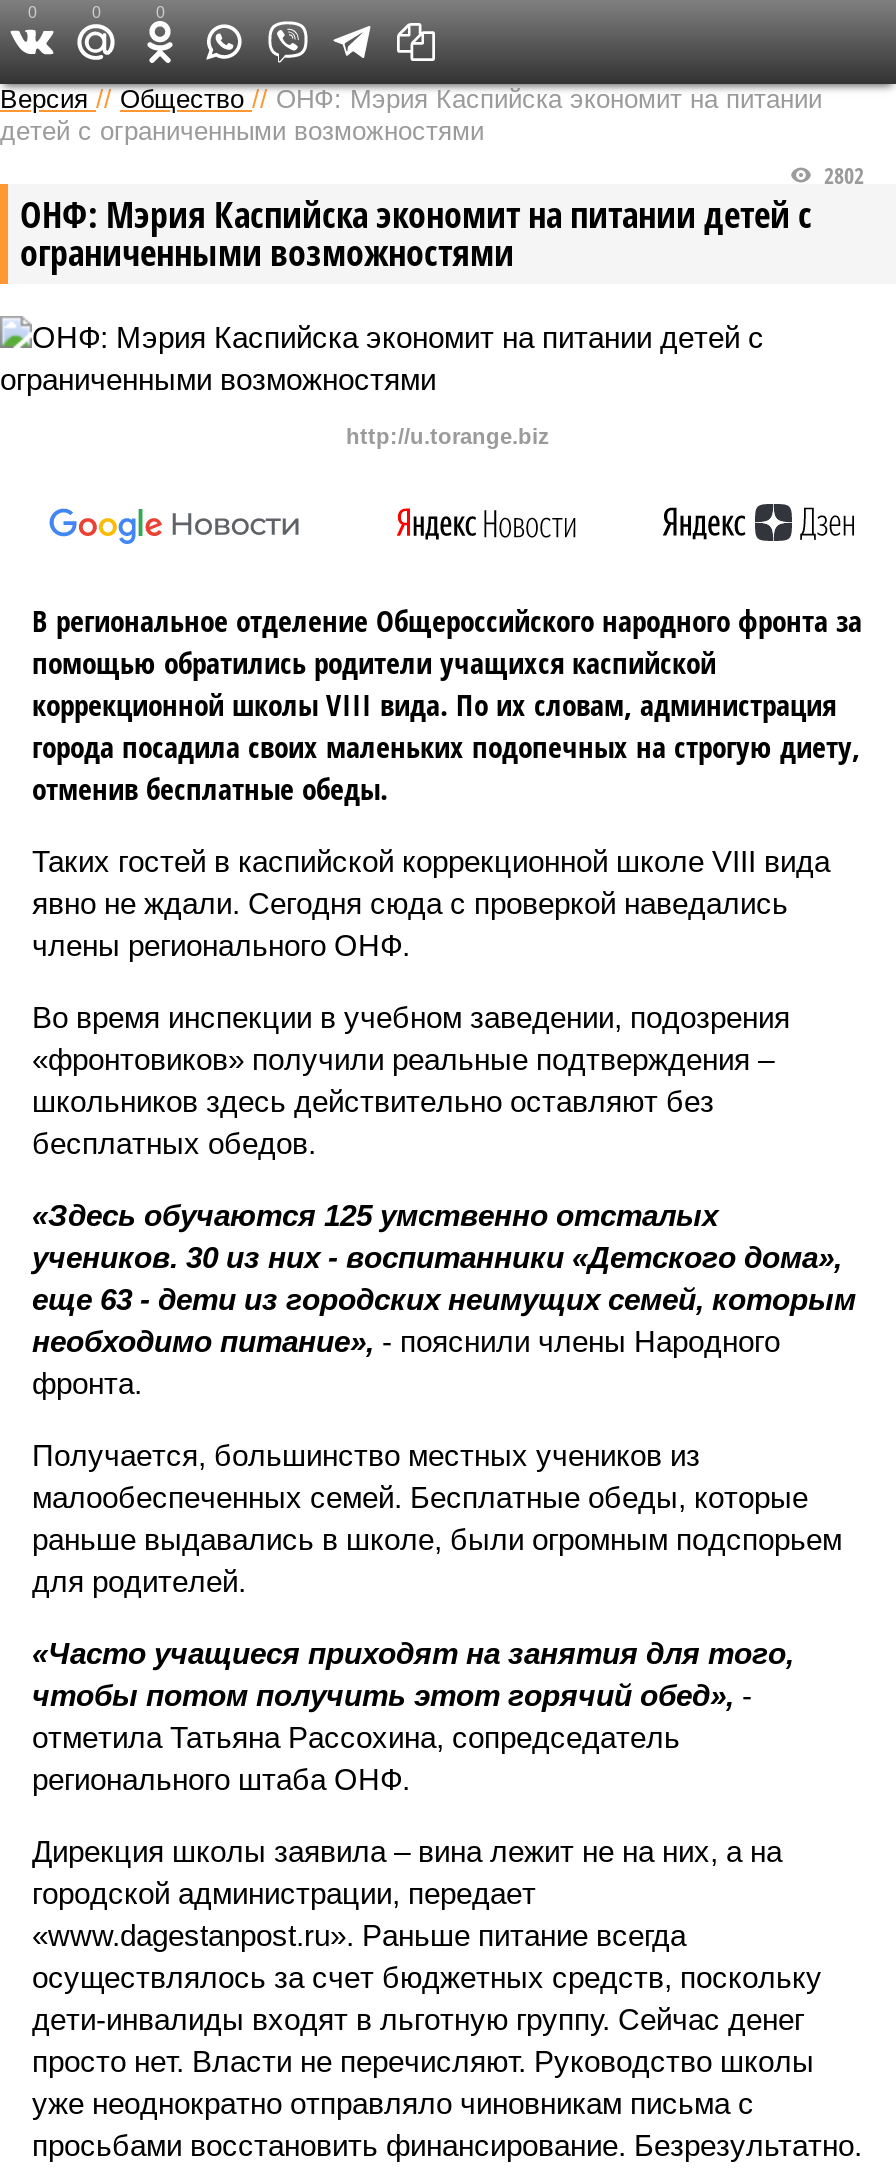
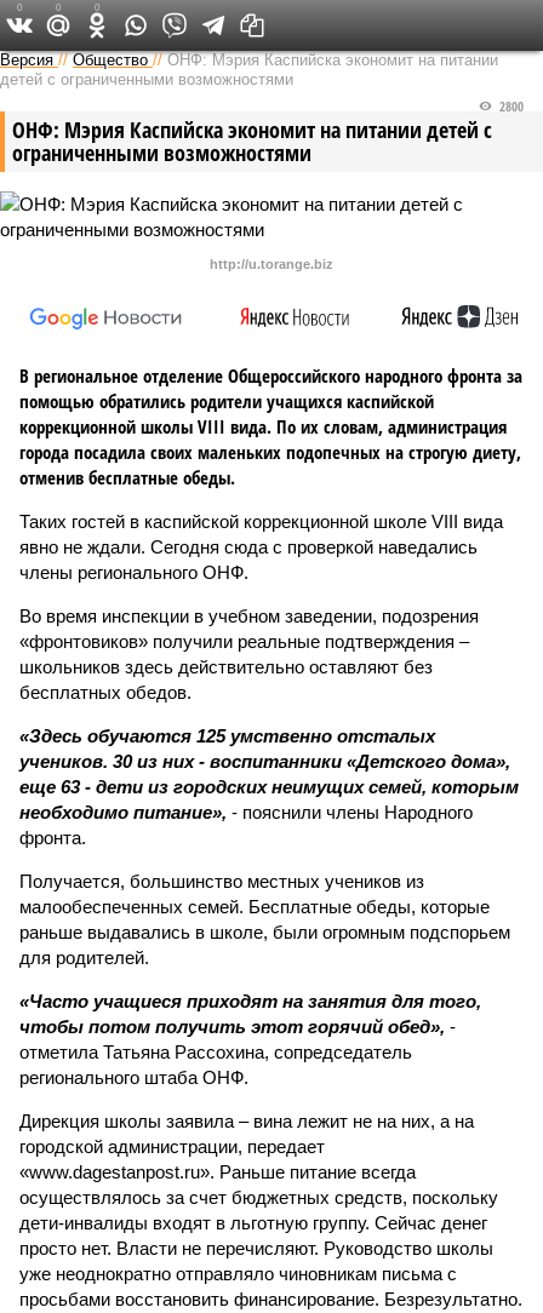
[818,160,864,190] 2802 -> [496,97,524,115] 2800

